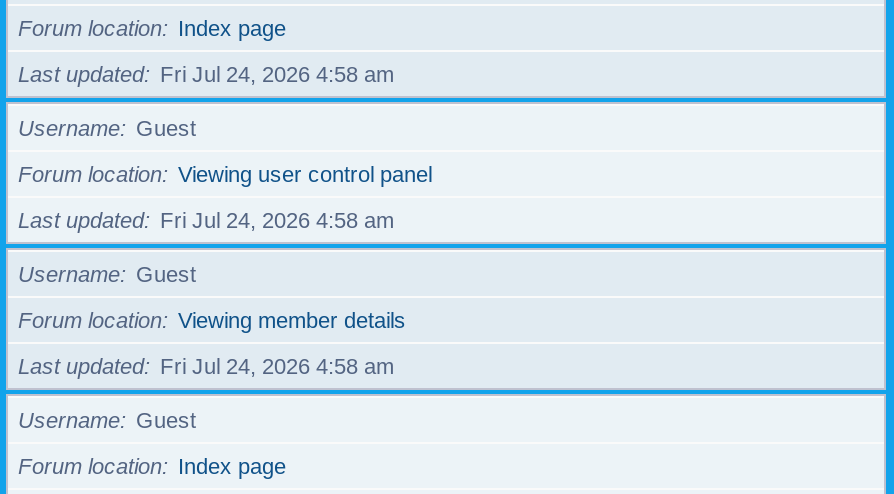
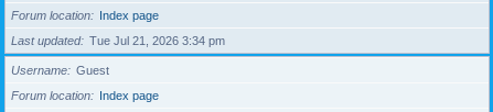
[18,63,432,379] Fri Jul 24, 2026 4:58 am | Username | Guest | Forum location | Viewing user control panel | Last updated | Fri Jul 24, 2026 4:58 am | Username | Guest | Forum location | Viewing member details | Last updated | Fri Jul 24, 2026 4:58 am -> [89,34,225,48] Tue Jul 21, 2026 3:34 pm

